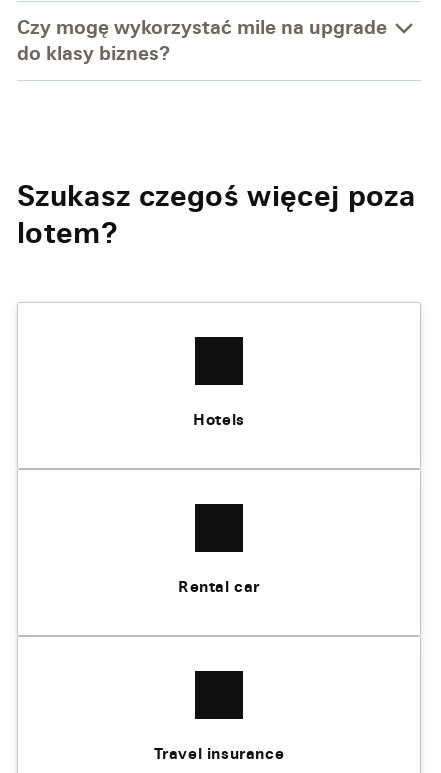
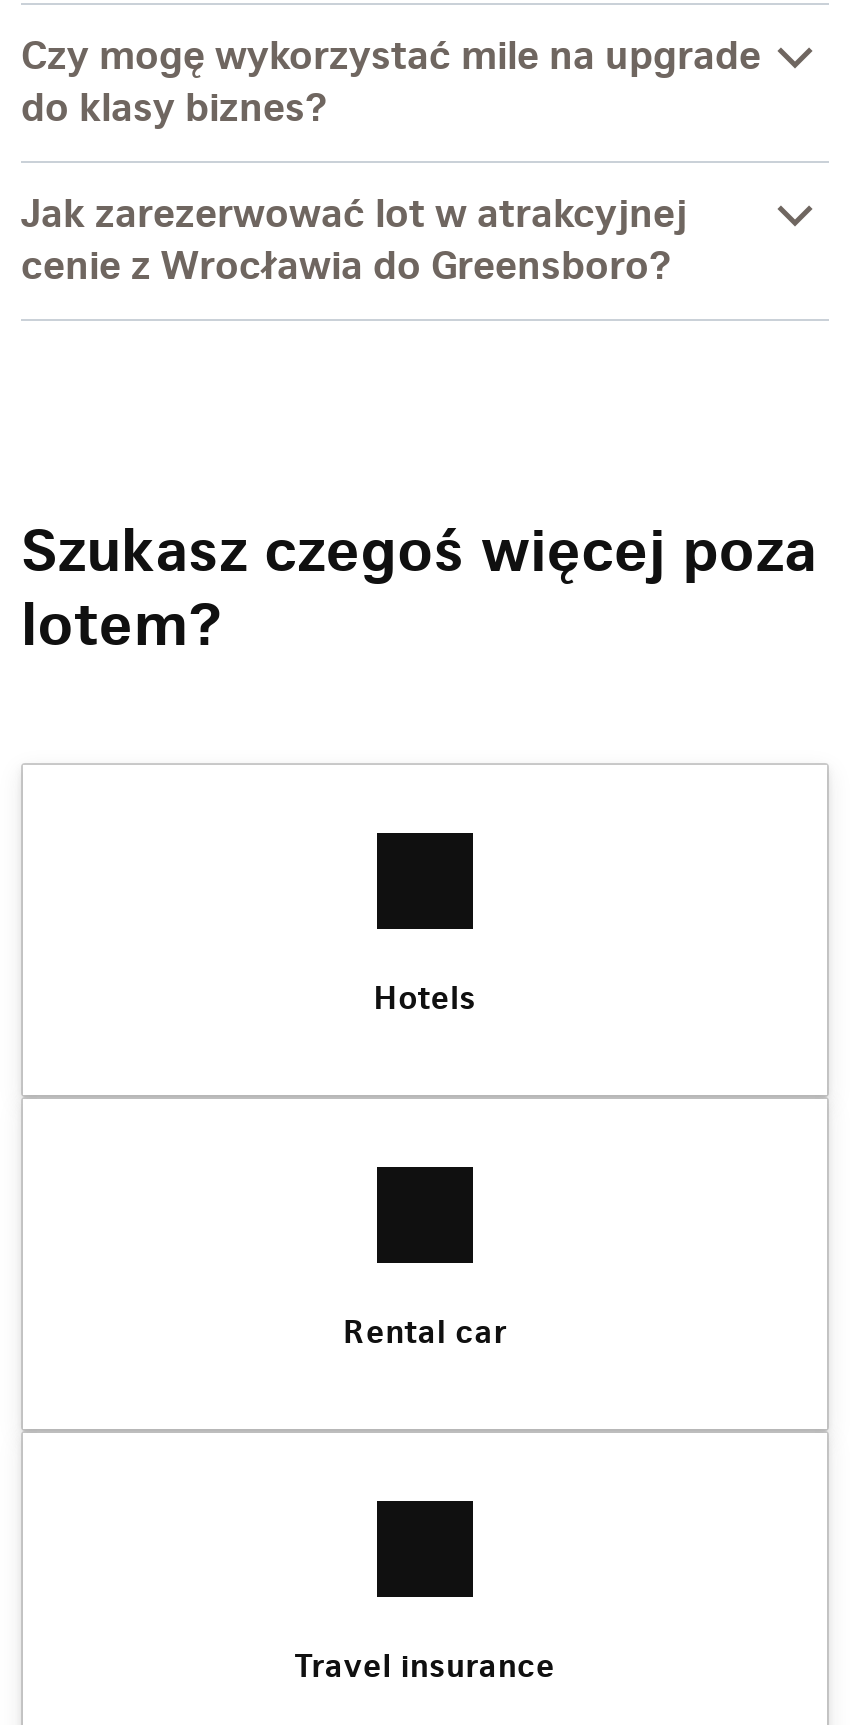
none -> [21,189,687,291] Jak zarezerwować lot w atrakcyjnej | cenie z Wrocławia do Greensboro?

